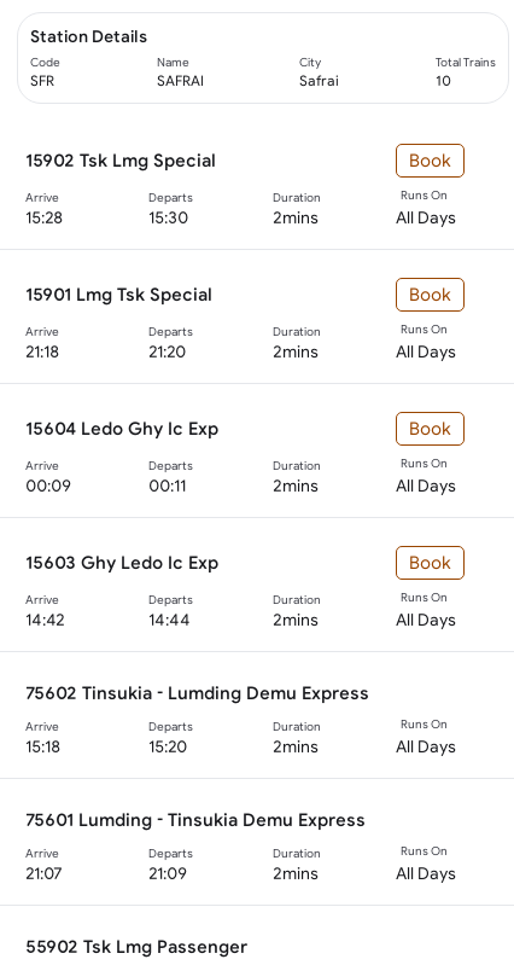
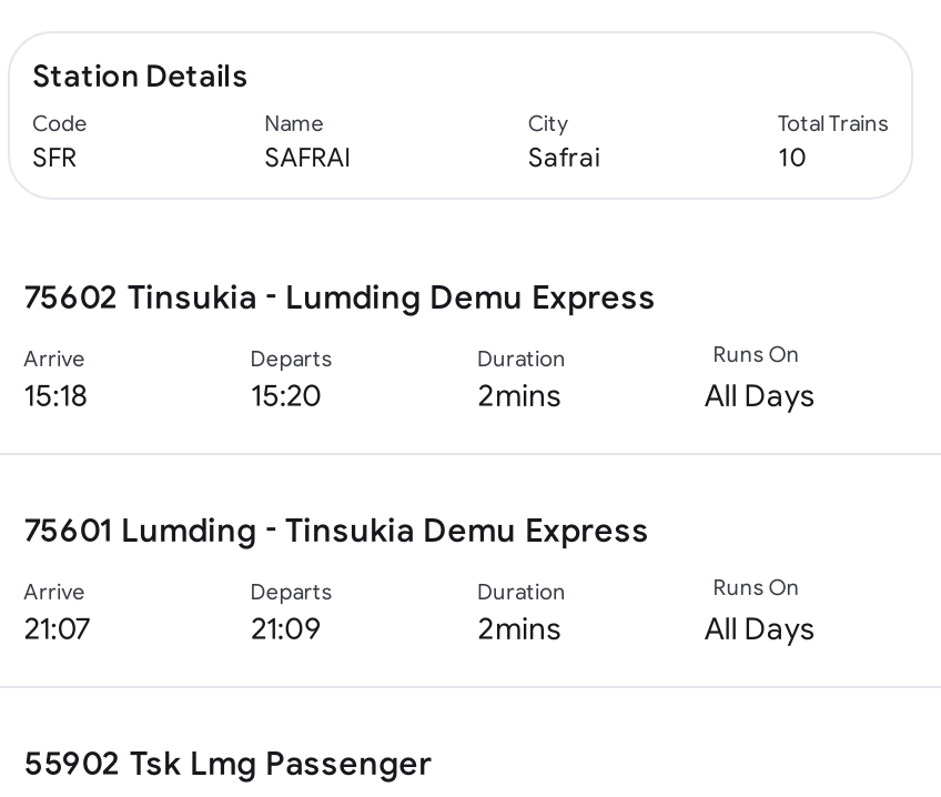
[25,150,451,227] 15902 Tsk Lmg Special | Book | Arrive | 15:28 -> none
[149,190,193,227] Departs | 15:30 -> none
[272,190,320,227] Duration | 2mins -> none
[396,189,456,227] Runs On | All Days -> none
[25,284,451,361] 15901 Lmg Tsk Special | Book | Arrive | 21:18 -> none
[149,325,193,361] Departs | 21:20 -> none
[272,325,320,361] Duration | 2mins -> none
[396,323,456,361] Runs On | All Days -> none
[25,418,451,495] 15604 Ledo Ghy Ic Exp | Book | Arrive | 00:09 -> none
[149,459,193,495] Departs | 00:11 -> none
[272,459,320,495] Duration | 2mins -> none
[396,457,456,495] Runs On | All Days -> none
[25,552,451,629] 15603 Ghy Ledo Ic Exp | Book | Arrive | 14:42 -> none
[149,593,193,629] Departs | 14:44 -> none
[272,593,320,629] Duration | 2mins -> none
[396,591,456,629] Runs On | All Days -> none

